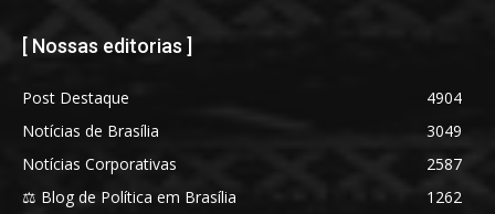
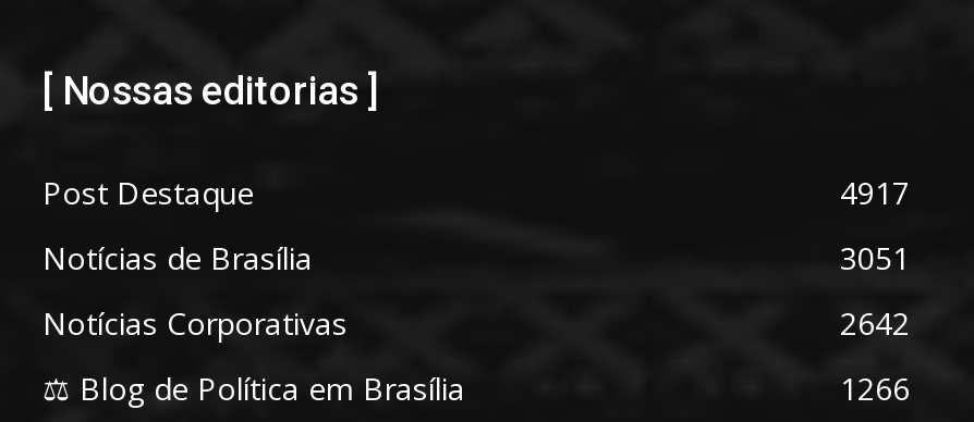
[426,87,462,108] 4904 -> [840,171,910,213] 4917
[426,120,462,141] 3049 -> [840,236,910,278] 3051
[426,153,462,174] 2587 -> [840,302,910,343] 2642
[426,186,462,207] 1262 -> [840,367,910,408] 1266

